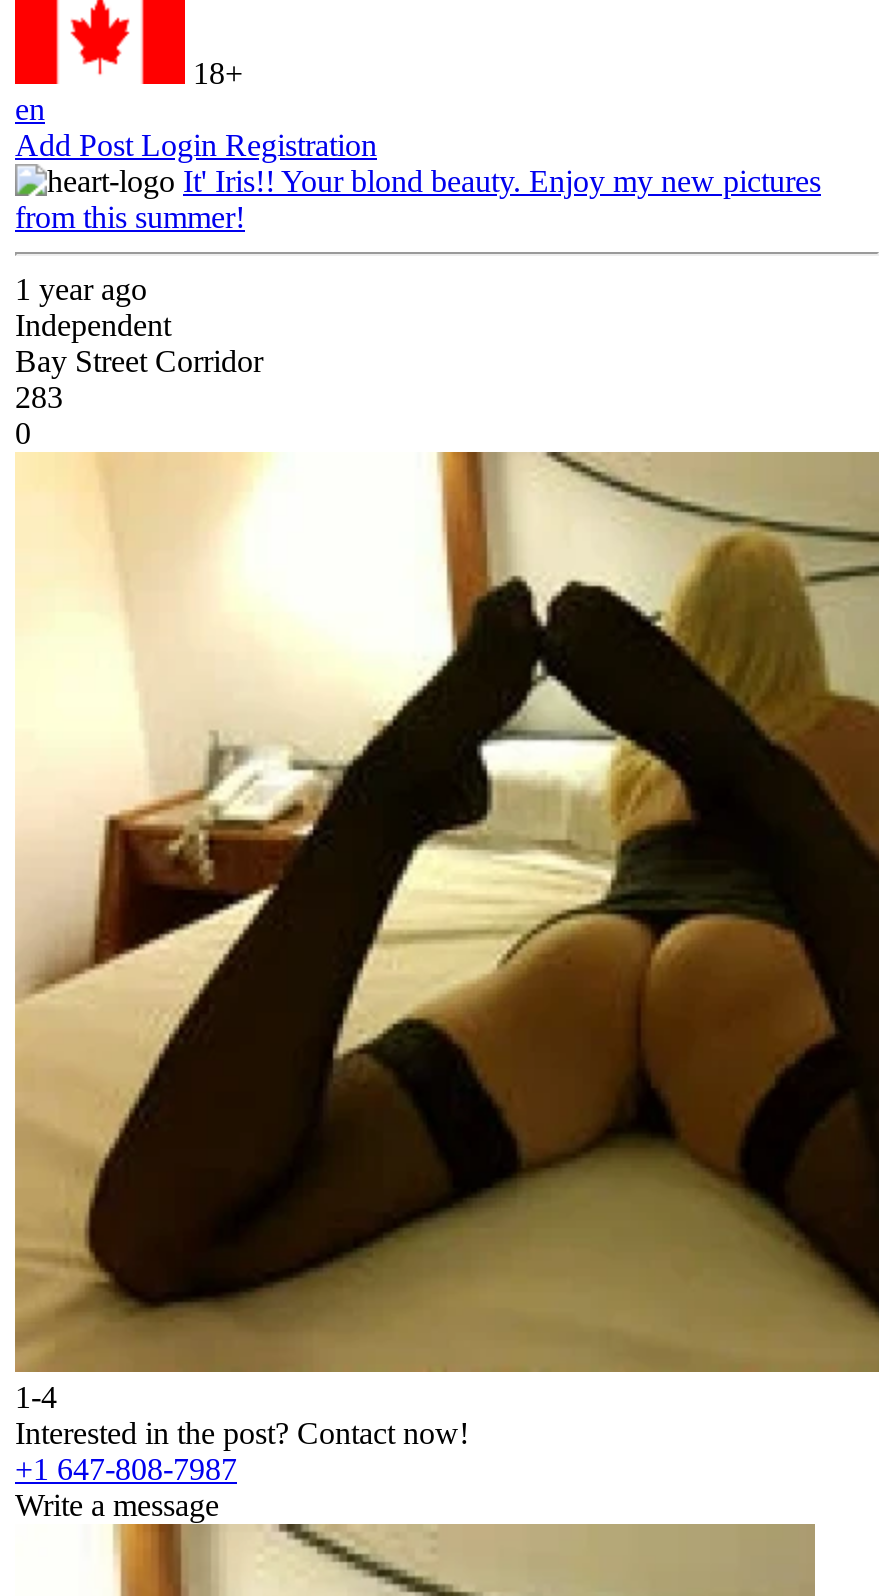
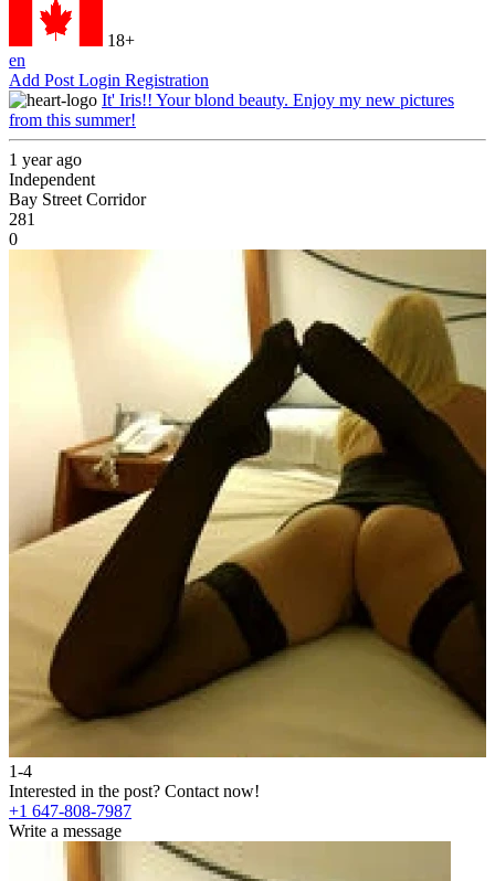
[15,380,63,414] 283 -> [9,210,35,229] 281

